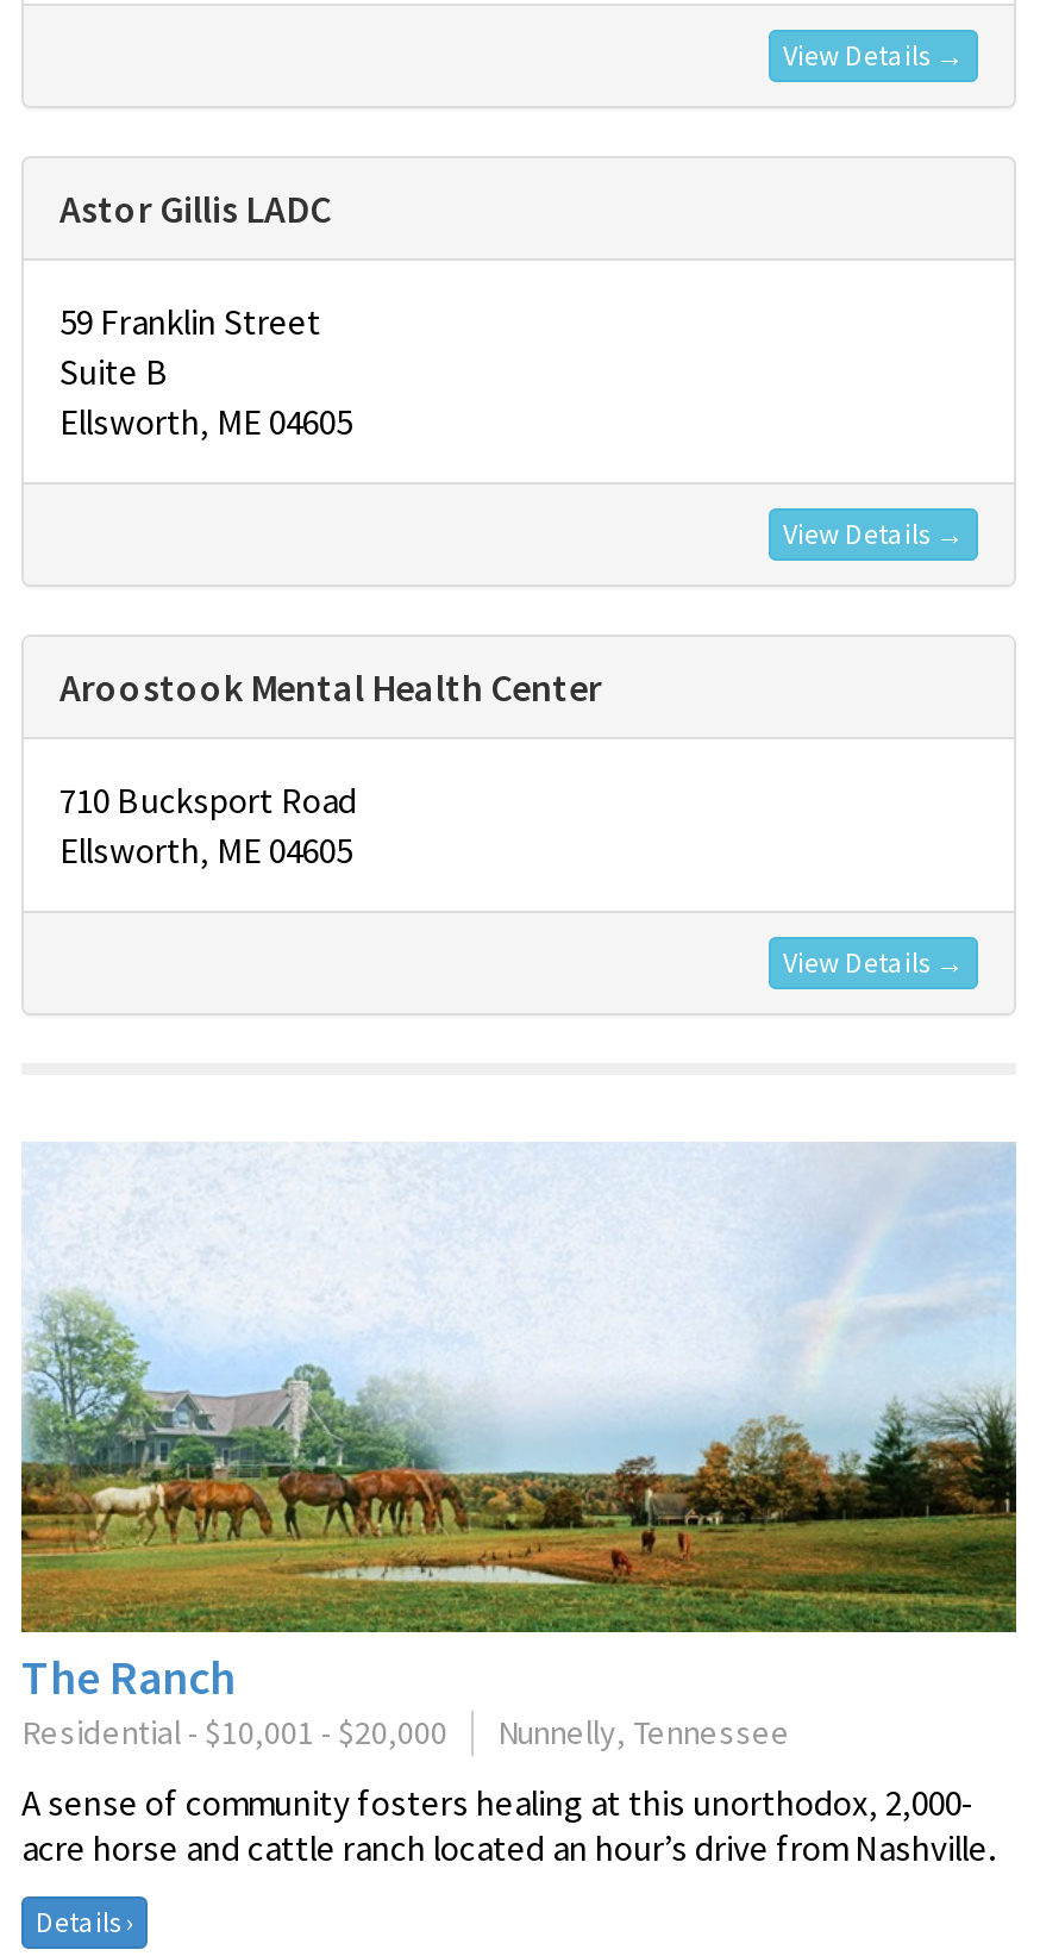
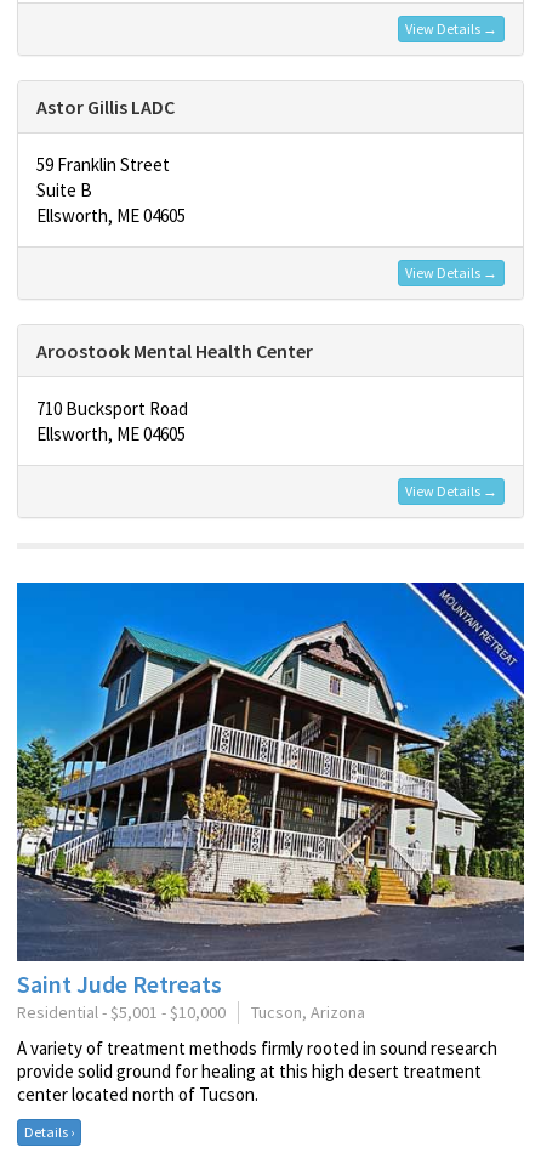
[21,1142,1016,1752] [image] | The Ranch | Residential - $10,001 - $20,000 | Nunnelly, Tennessee -> [16,581,525,1023] [image] | Saint Jude Retreats | Residential - $5,001 - $10,000 | Tucson, Arizona
[21,1779,995,1869] A sense of community fosters healing at this unorthodox, 2,000- | acre horse and cattle ranch located an hour’s drive from Nashville. -> [17,1036,497,1105] A variety of treatment methods firmly rooted in sound research | provide solid ground for healing at this high desert treatment | center located north of Tucson.

